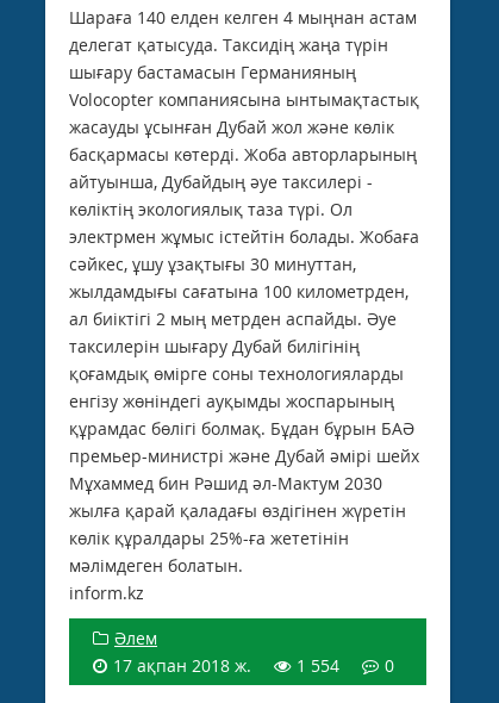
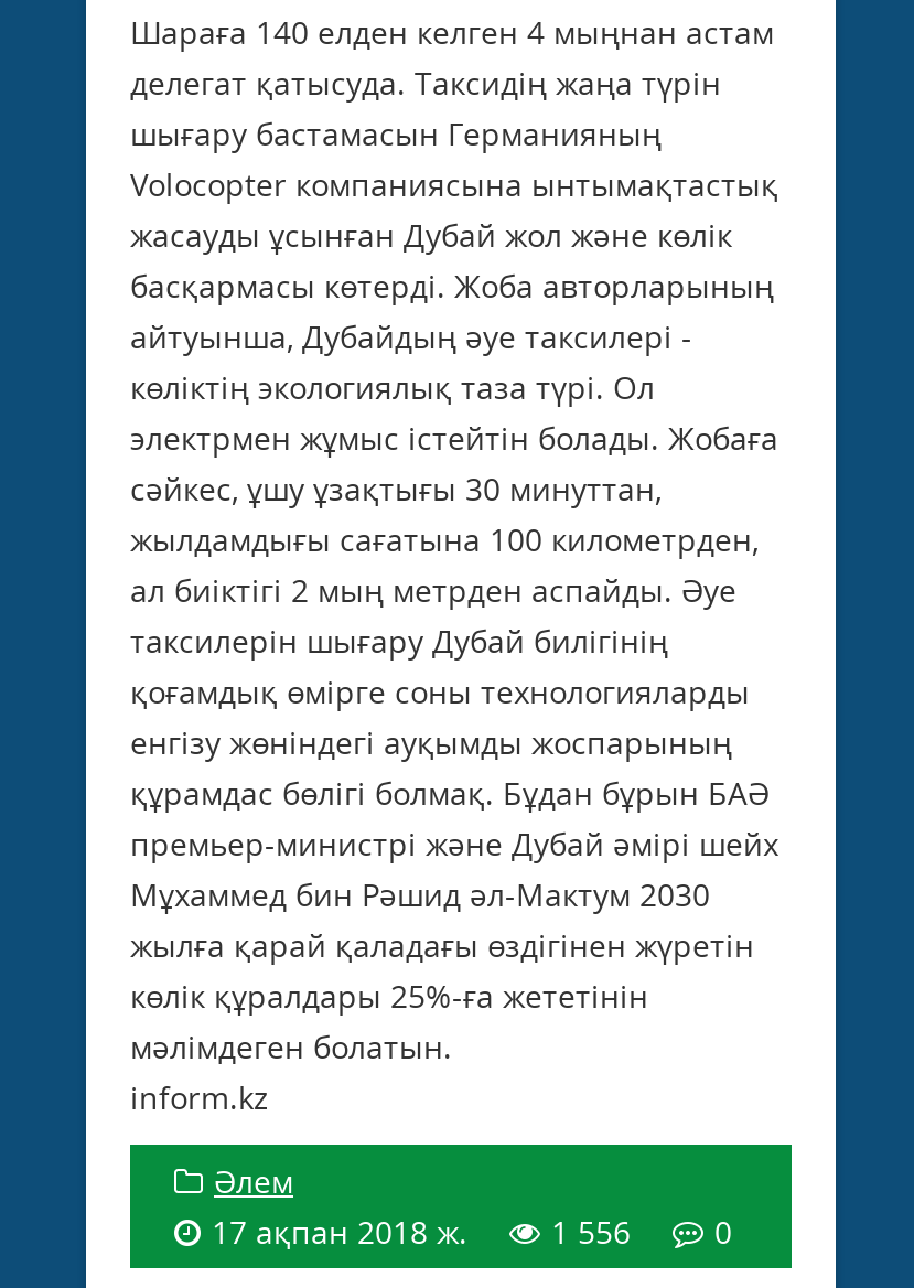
[113,654,394,676] 17 ақпан 2018 ж. 1 554 0 -> [212,1210,732,1252] 17 ақпан 2018 ж. 1 556 0

